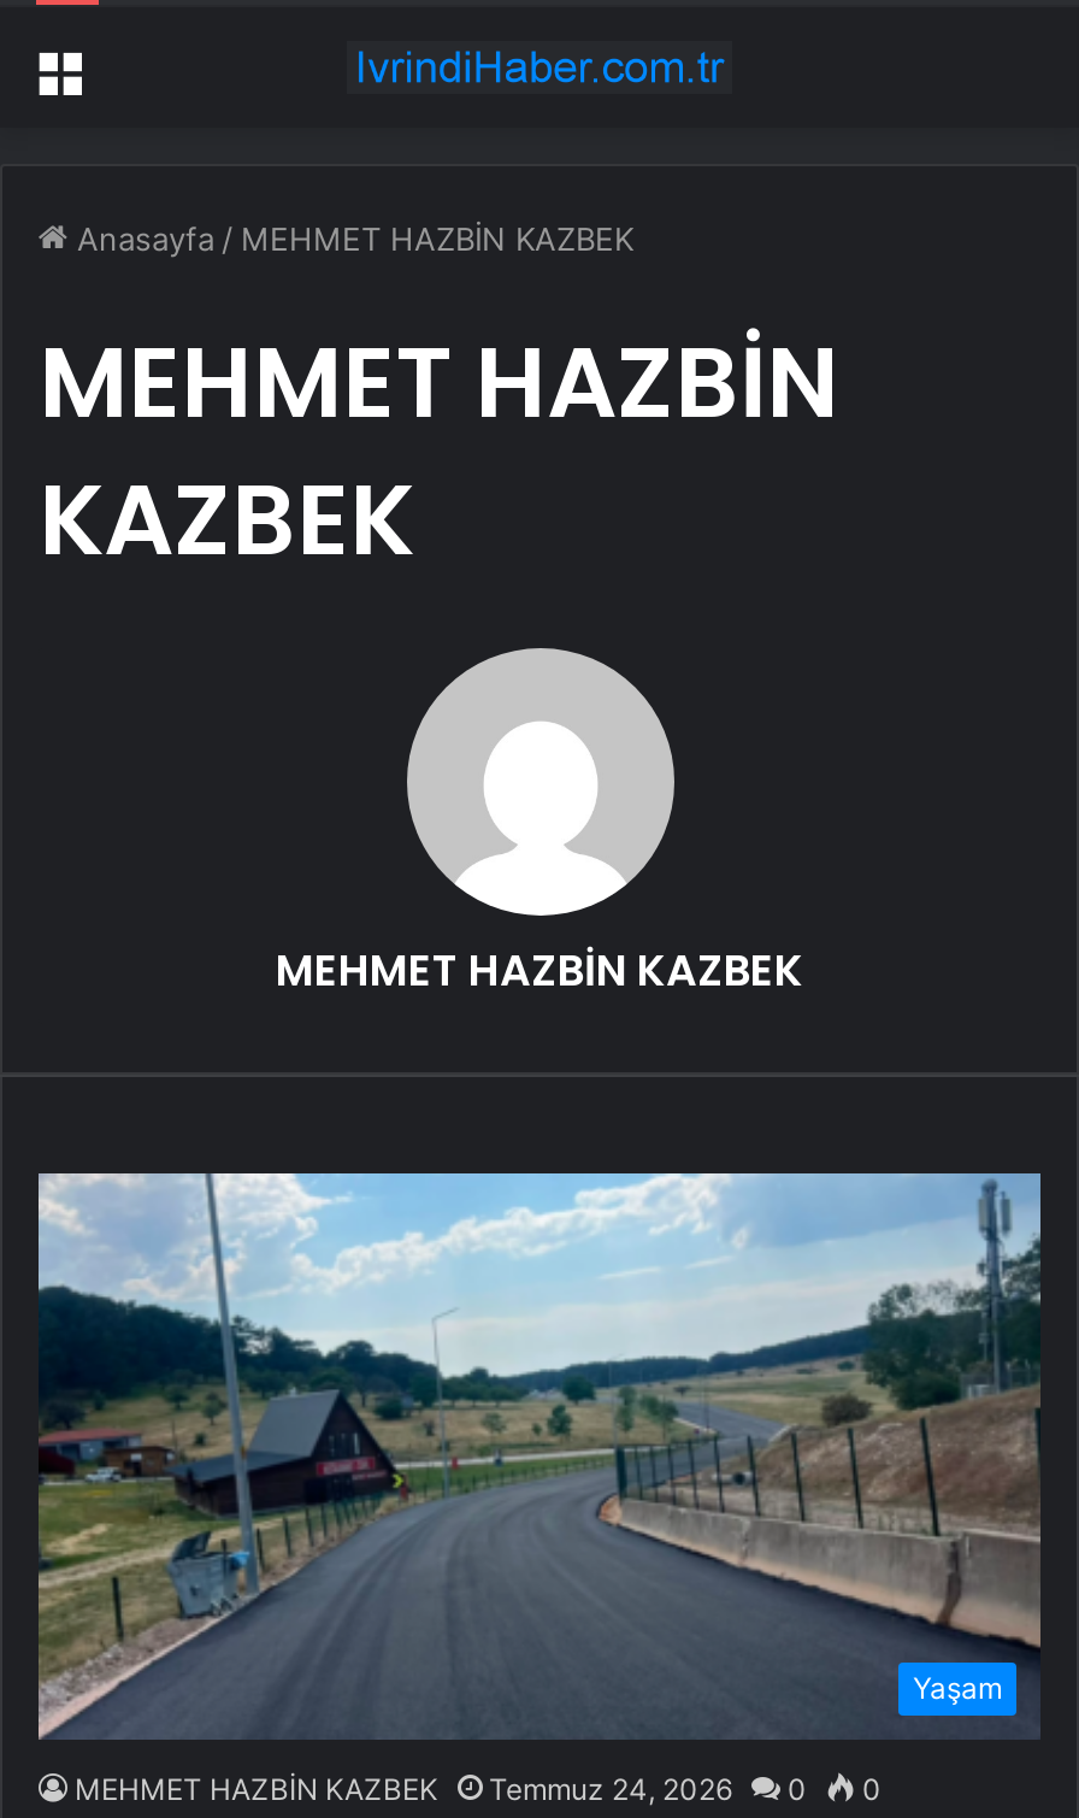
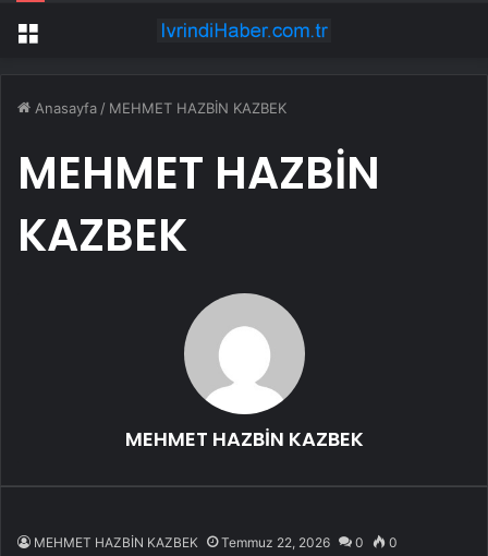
[36,1171,1043,1740] [image] | Yaşam -> none
[75,1771,882,1807] MEHMET HAZBİN KAZBEK Temmuz 24, 2026 0 0 -> [34,535,398,551] MEHMET HAZBİN KAZBEK Temmuz 22, 2026 0 0

